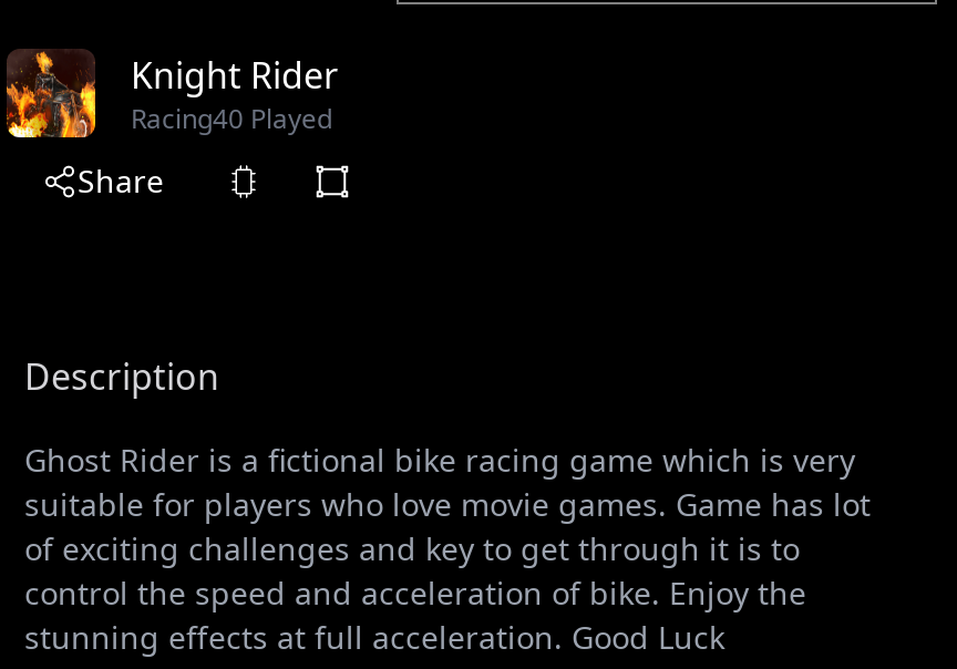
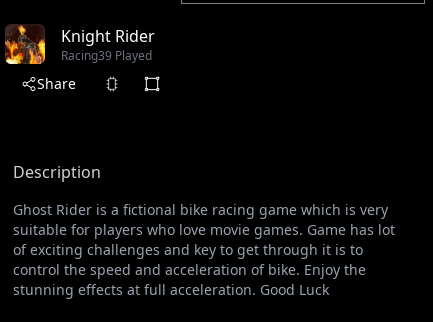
[131,101,332,138] Racing40 Played -> [61,47,152,64] Racing39 Played

